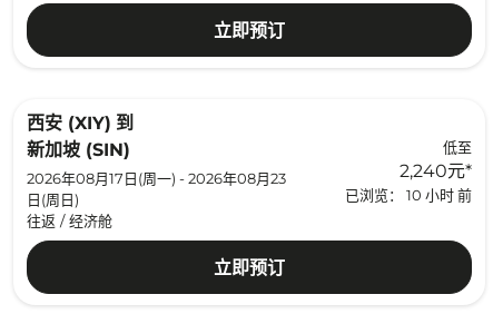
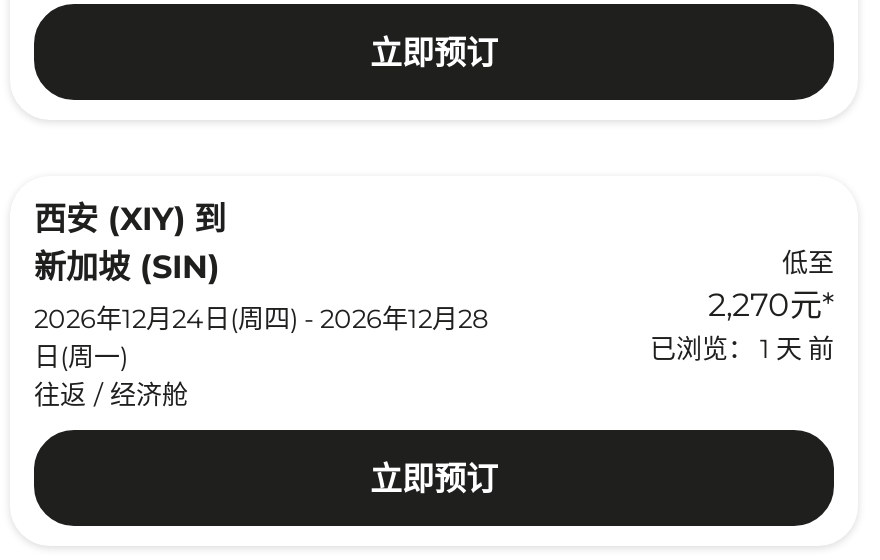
[345,160,472,203] 2,240元* | 已浏览： 10 小时 前 -> [650,285,834,363] 2,270元* | 已浏览： 1 天 前
[27,169,286,187] 2026年08月17日(周一) - 2026年08月23 -> [34,302,488,334] 2026年12月24日(周四) - 2026年12月28
[27,190,79,208] 日(周日) -> [34,340,128,372] 日(周一)

